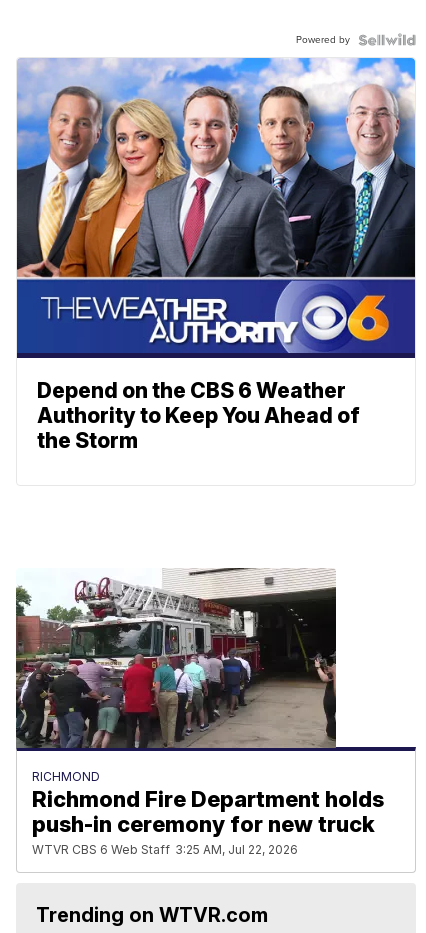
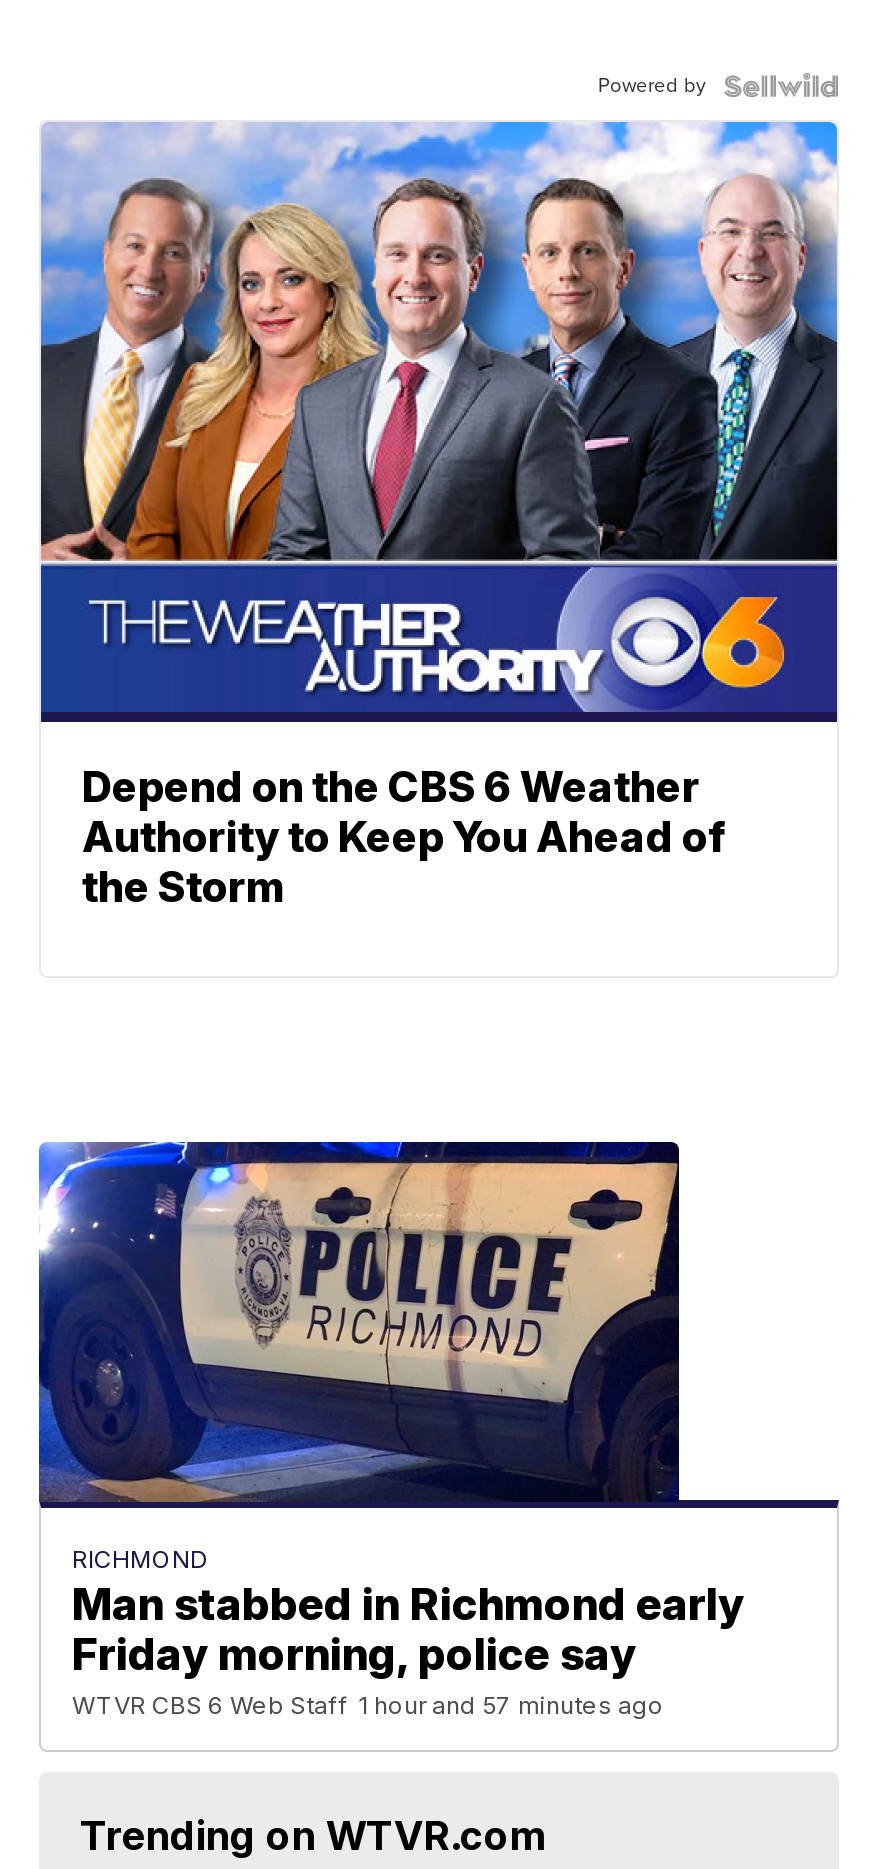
[15,567,384,857] [image] | Richmond Fire Department holds | push-in ceremony for new truck | WTVR CBS 6 Web Staff 3:25 AM, Jul 22, 2026 -> [37,1140,744,1719] [image] | Man stabbed in Richmond early | Friday morning, police say | WTVR CBS 6 Web Staff 1 hour and 57 minutes ago

